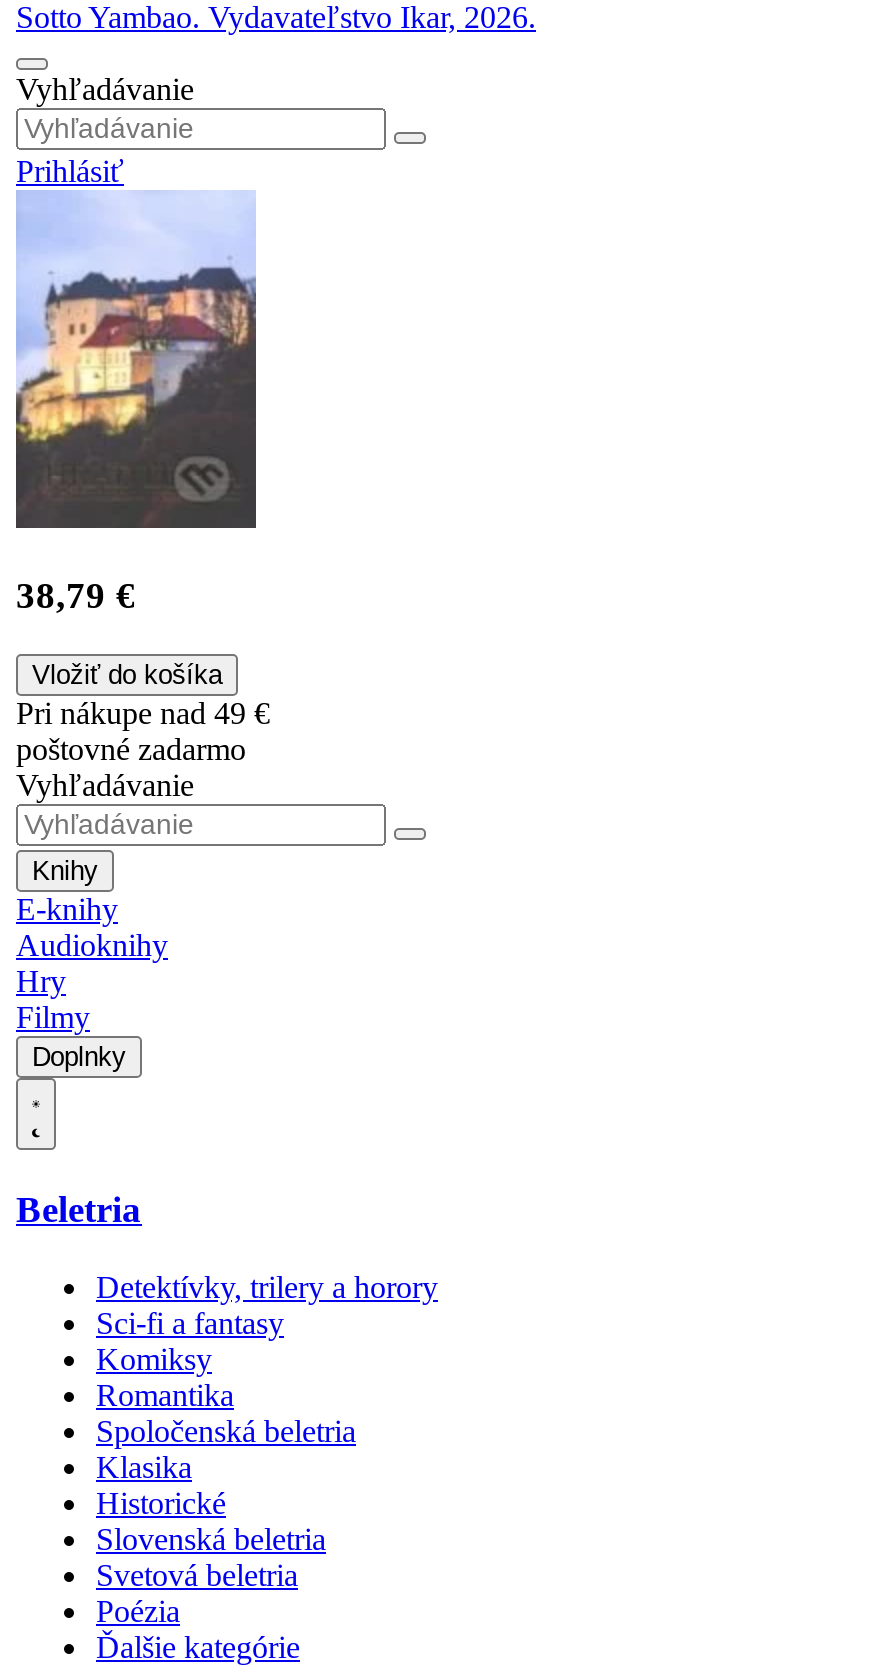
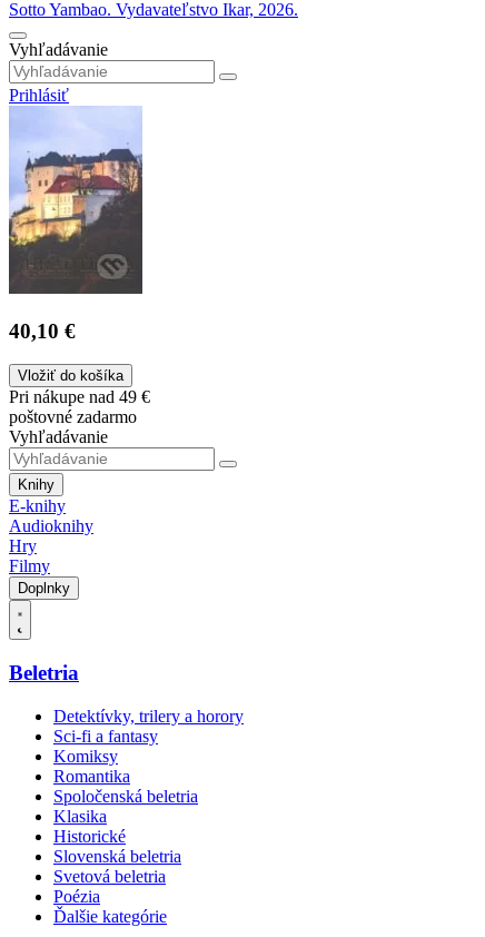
[16,573,136,615] 38,79 € -> [9,319,76,342] 40,10 €

